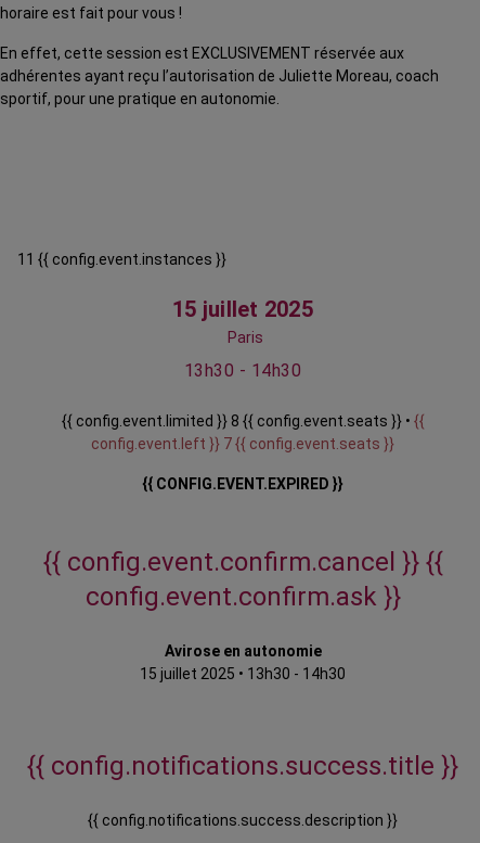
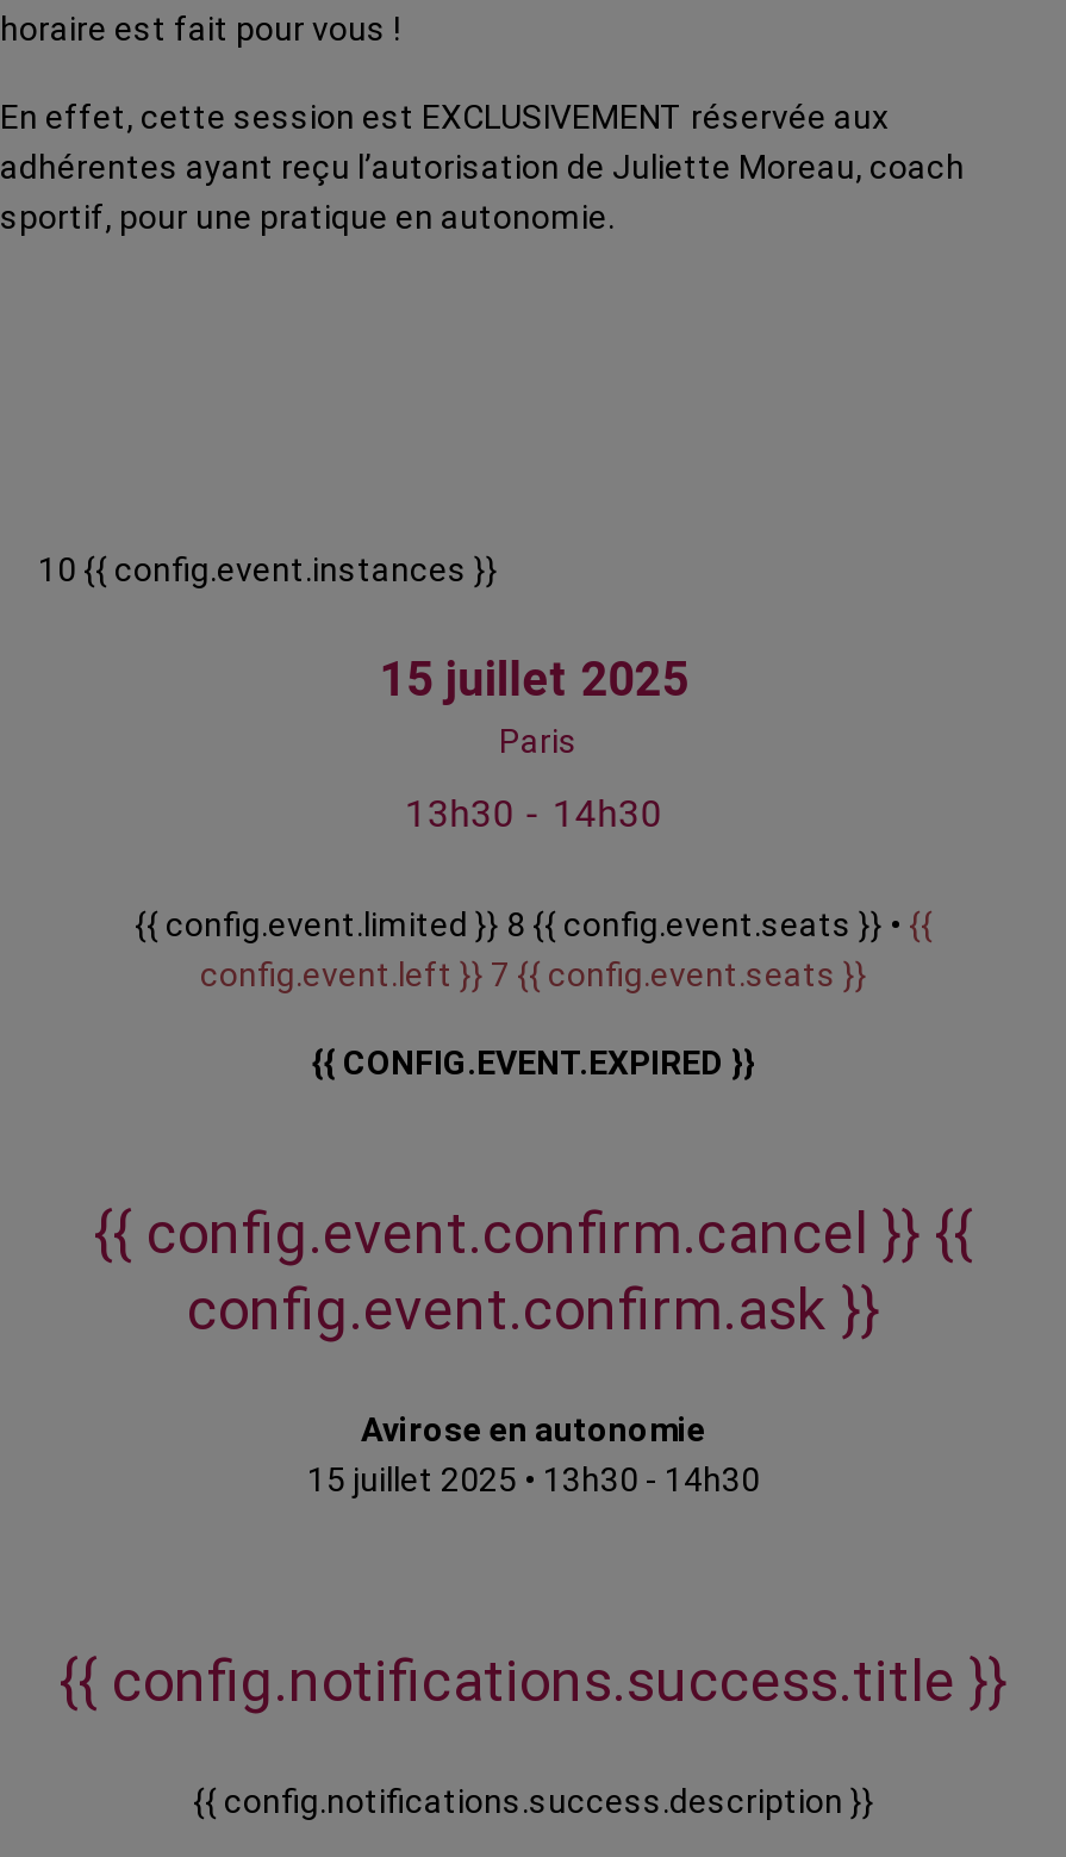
[17,251,226,268] 11 {{ config.event.instances }} -> [38,551,498,589] 10 {{ config.event.instances }}

